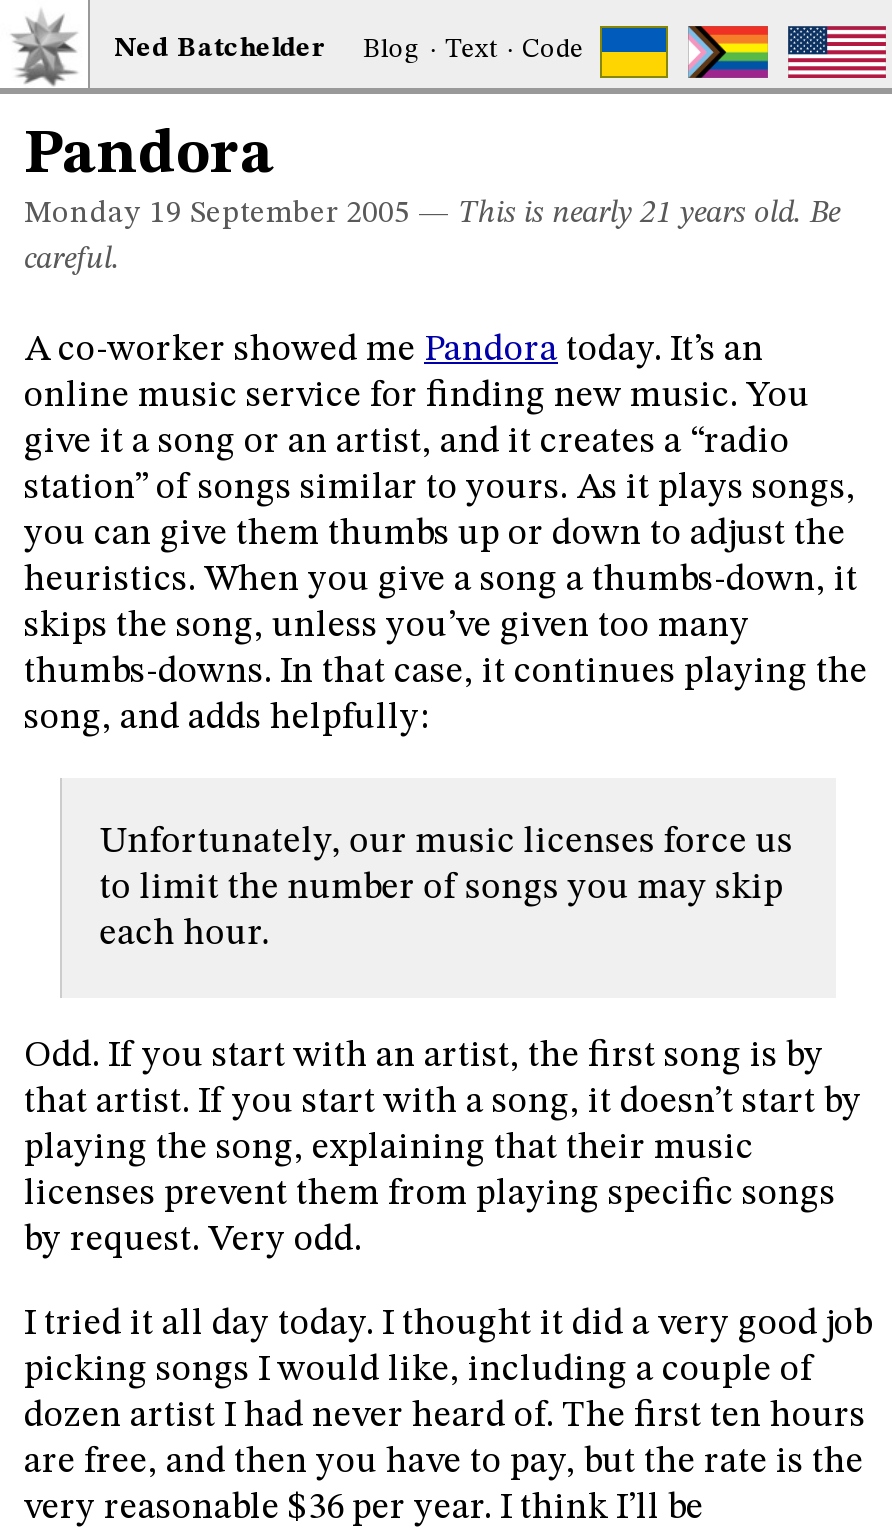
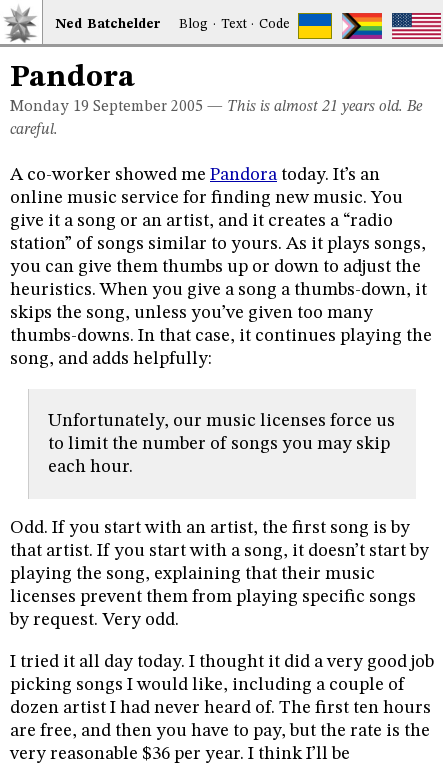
[24,198,840,230] Monday 19 September 2005 — This is nearly 21 years old. Be -> [10,99,422,115] Monday 19 September 2005 — This is almost 21 years old. Be

